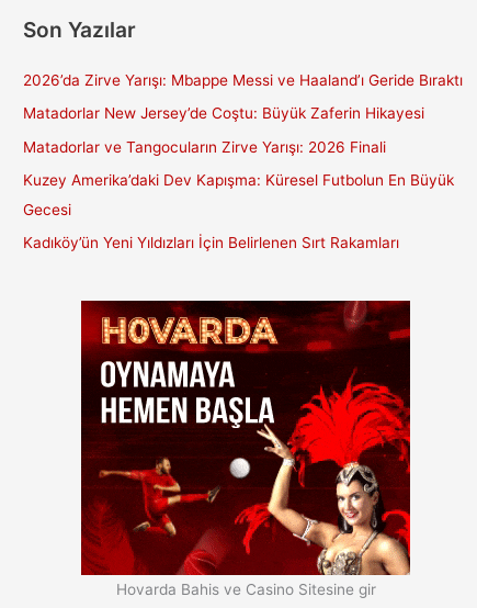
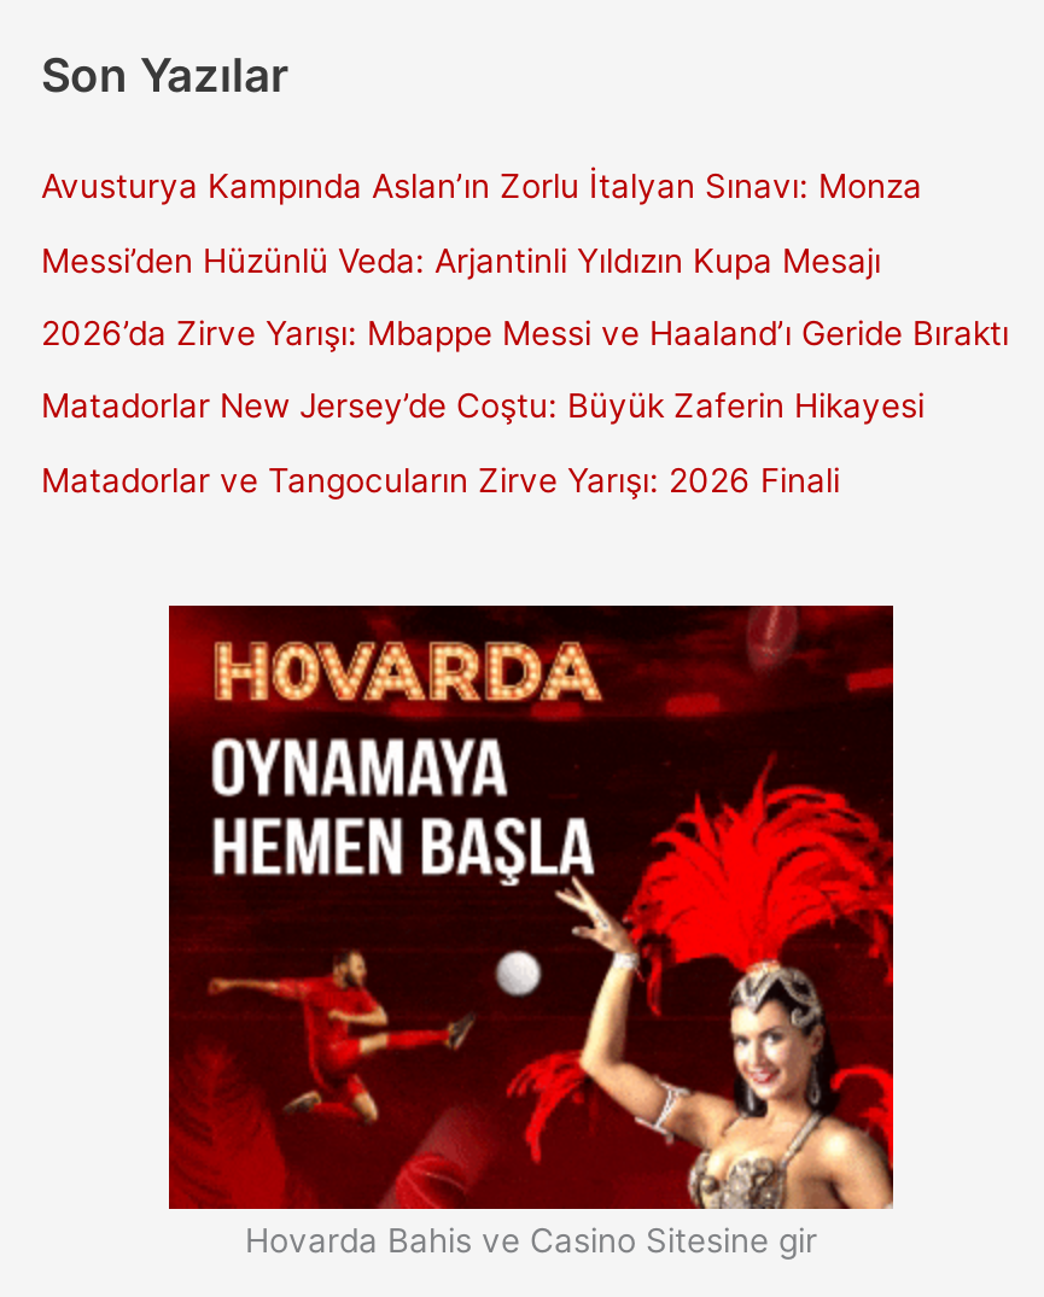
none -> [41,167,922,279] Avusturya Kampında Aslan’ın Zorlu İtalyan Sınavı: Monza | Messi’den Hüzünlü Veda: Arjantinli Yıldızın Kupa Mesajı
moved [23,71,463,155] -> [41,314,1009,499]: 2026’da Zirve Yarışı: Mbappe Messi ve Haaland’ı Geride Bıraktı | Matadorlar New Jersey’de Coştu: Büyük Zaferin Hikayesi | Matadorlar ve Tangocuların Zirve Yarışı: 2026 Finali
[23,171,454,252] Kuzey Amerika’daki Dev Kapışma: Küresel Futbolun En Büyük | Gecesi | Kadıköy’ün Yeni Yıldızları İçin Belirlenen Sırt Rakamları -> none

